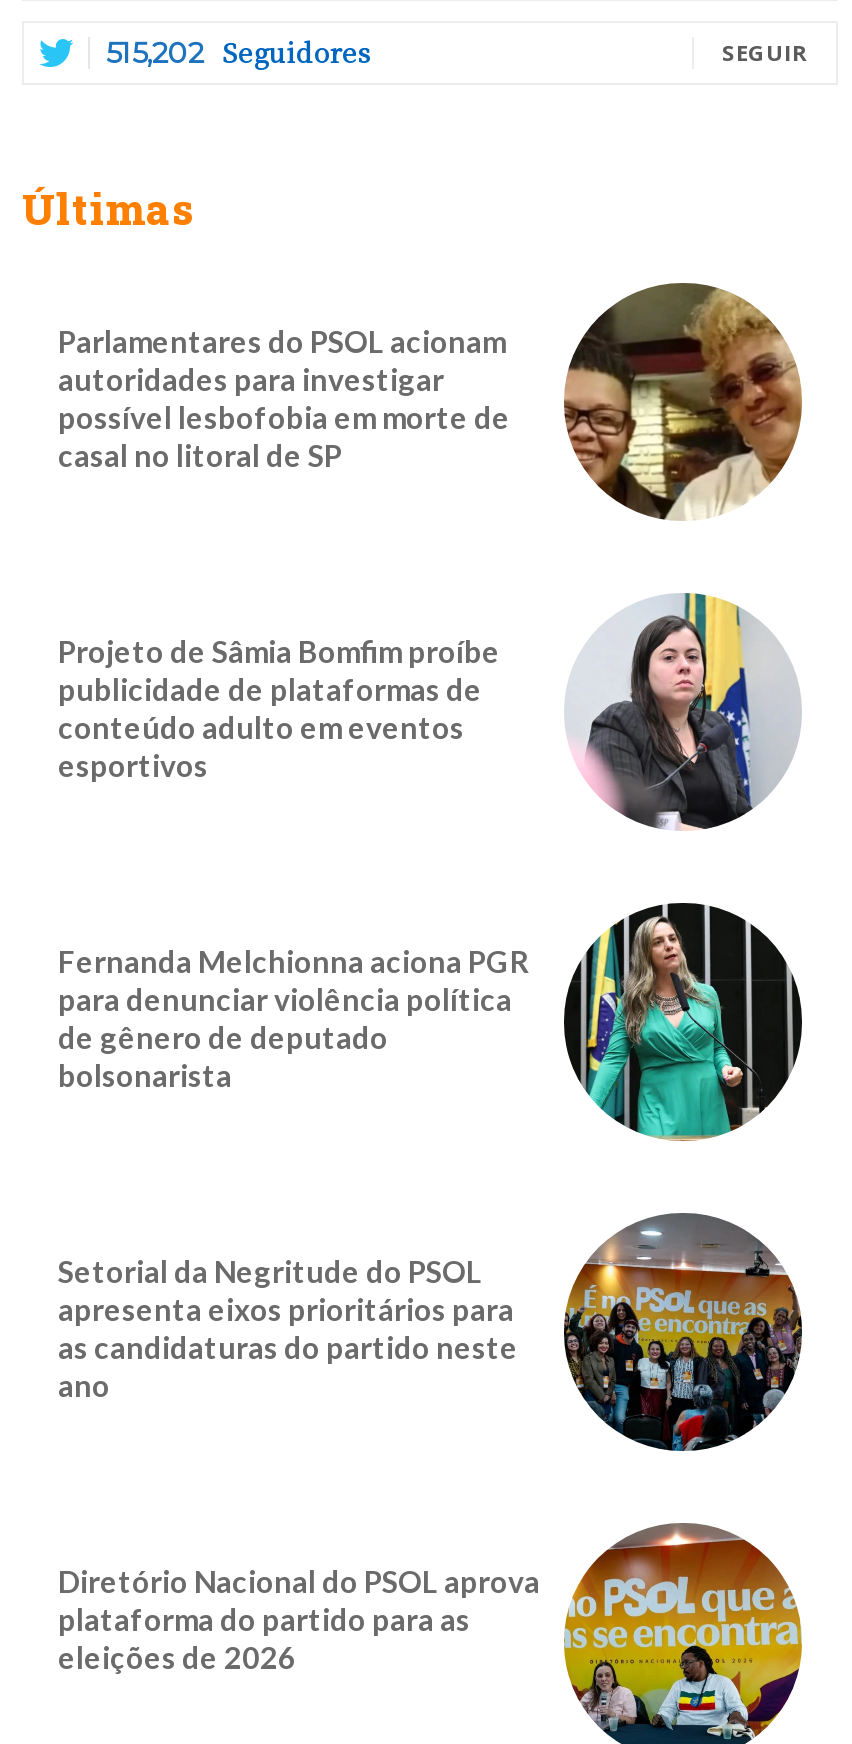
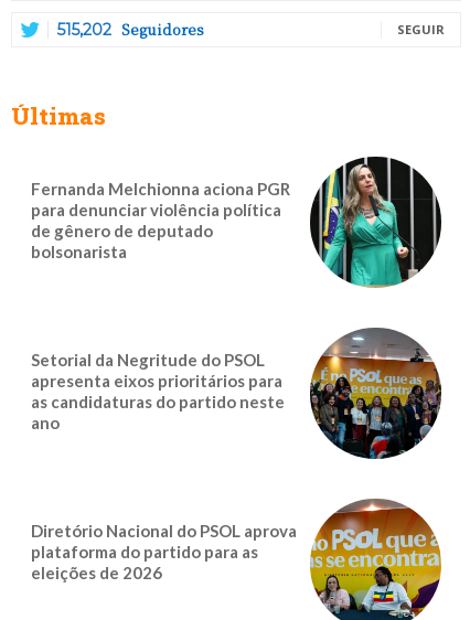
[58,284,804,520] [image] | Parlamentares do PSOL acionam | autoridades para investigar | possível lesbofobia em morte de | casal no litoral de SP -> none
[58,594,802,830] [image] | Projeto de Sâmia Bomfim proíbe | publicidade de plataformas de | conteúdo adulto em eventos | esportivos -> none

